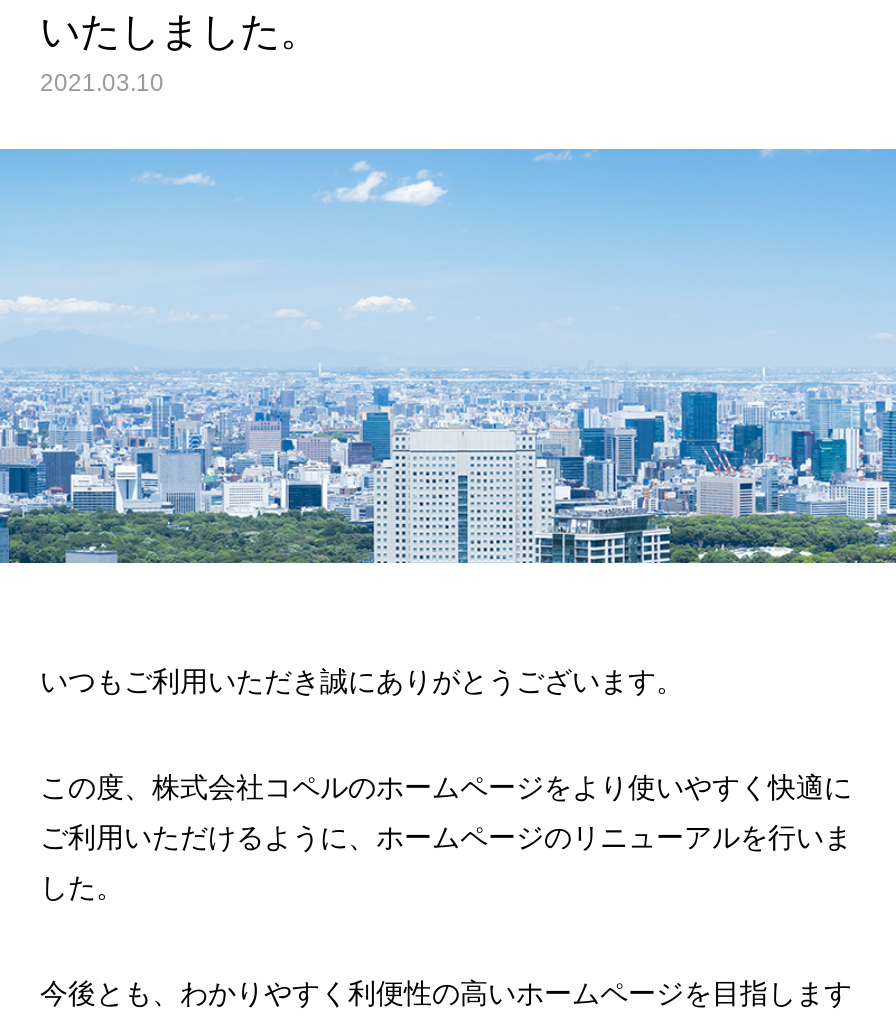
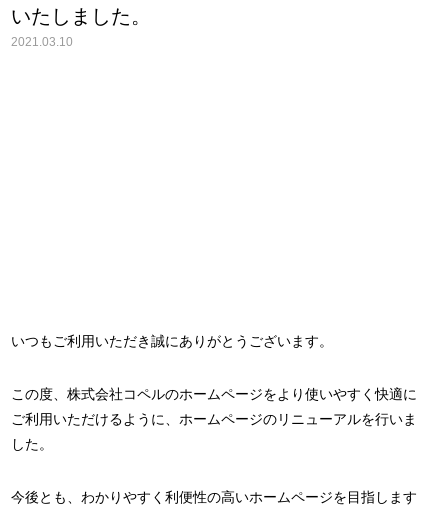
[6,147,890,565] [image] -> none

